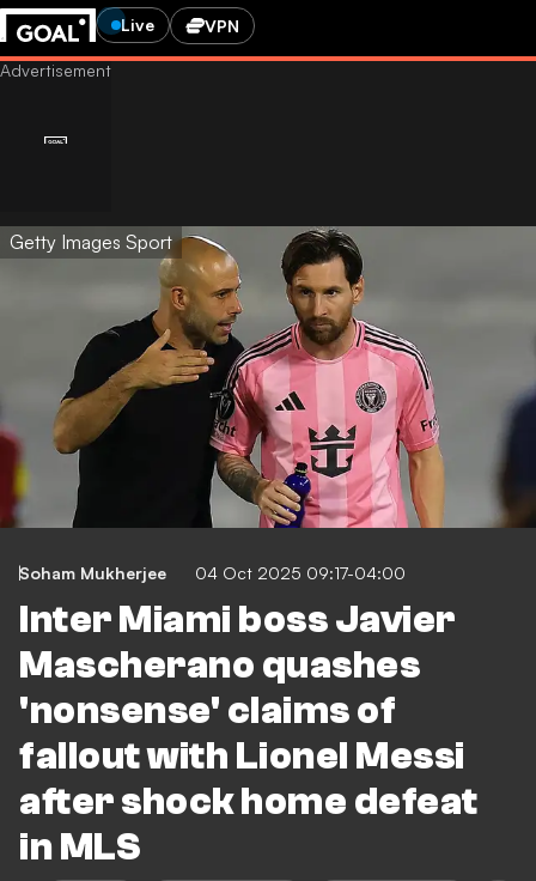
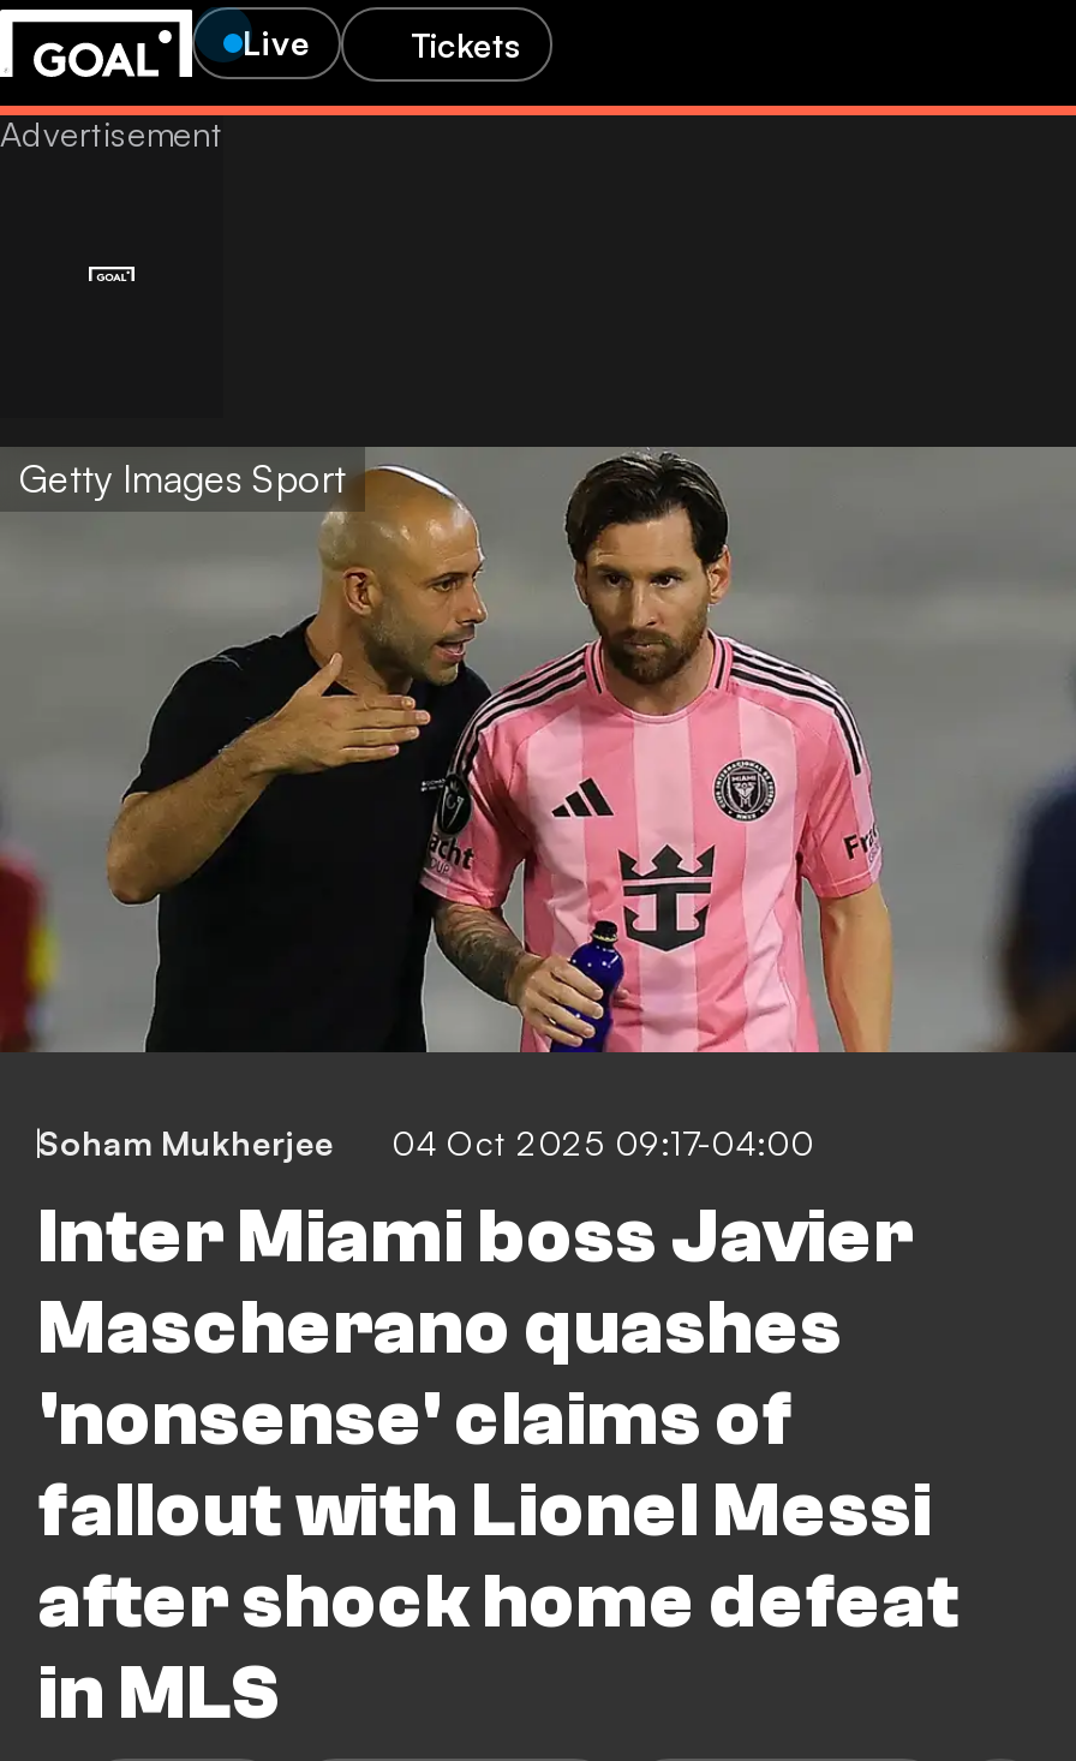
[205,15,239,35] VPN -> [411,23,521,64] Tickets

